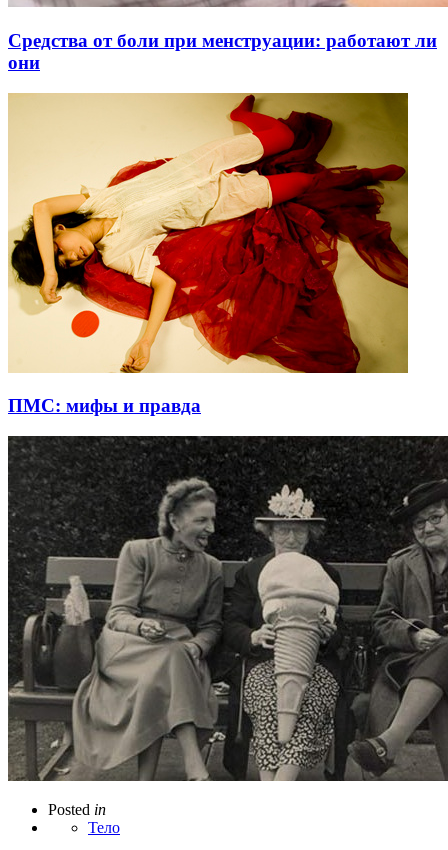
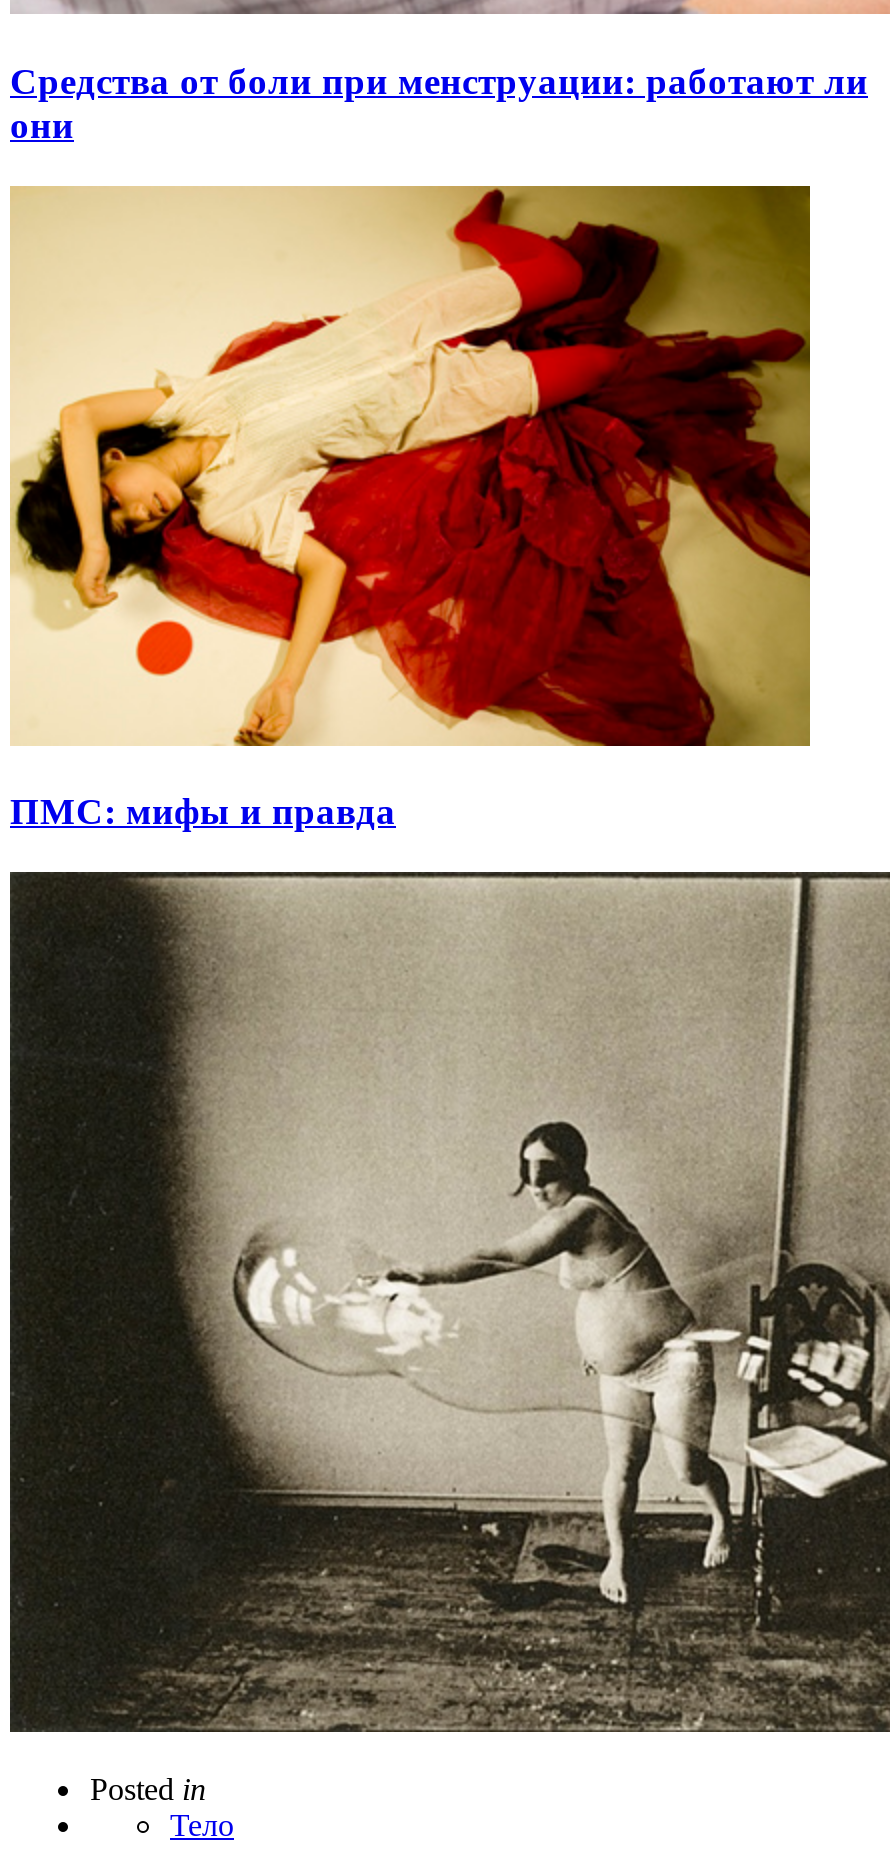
[8,437,445,781] [image] -> [12,872,884,1732] [image]

